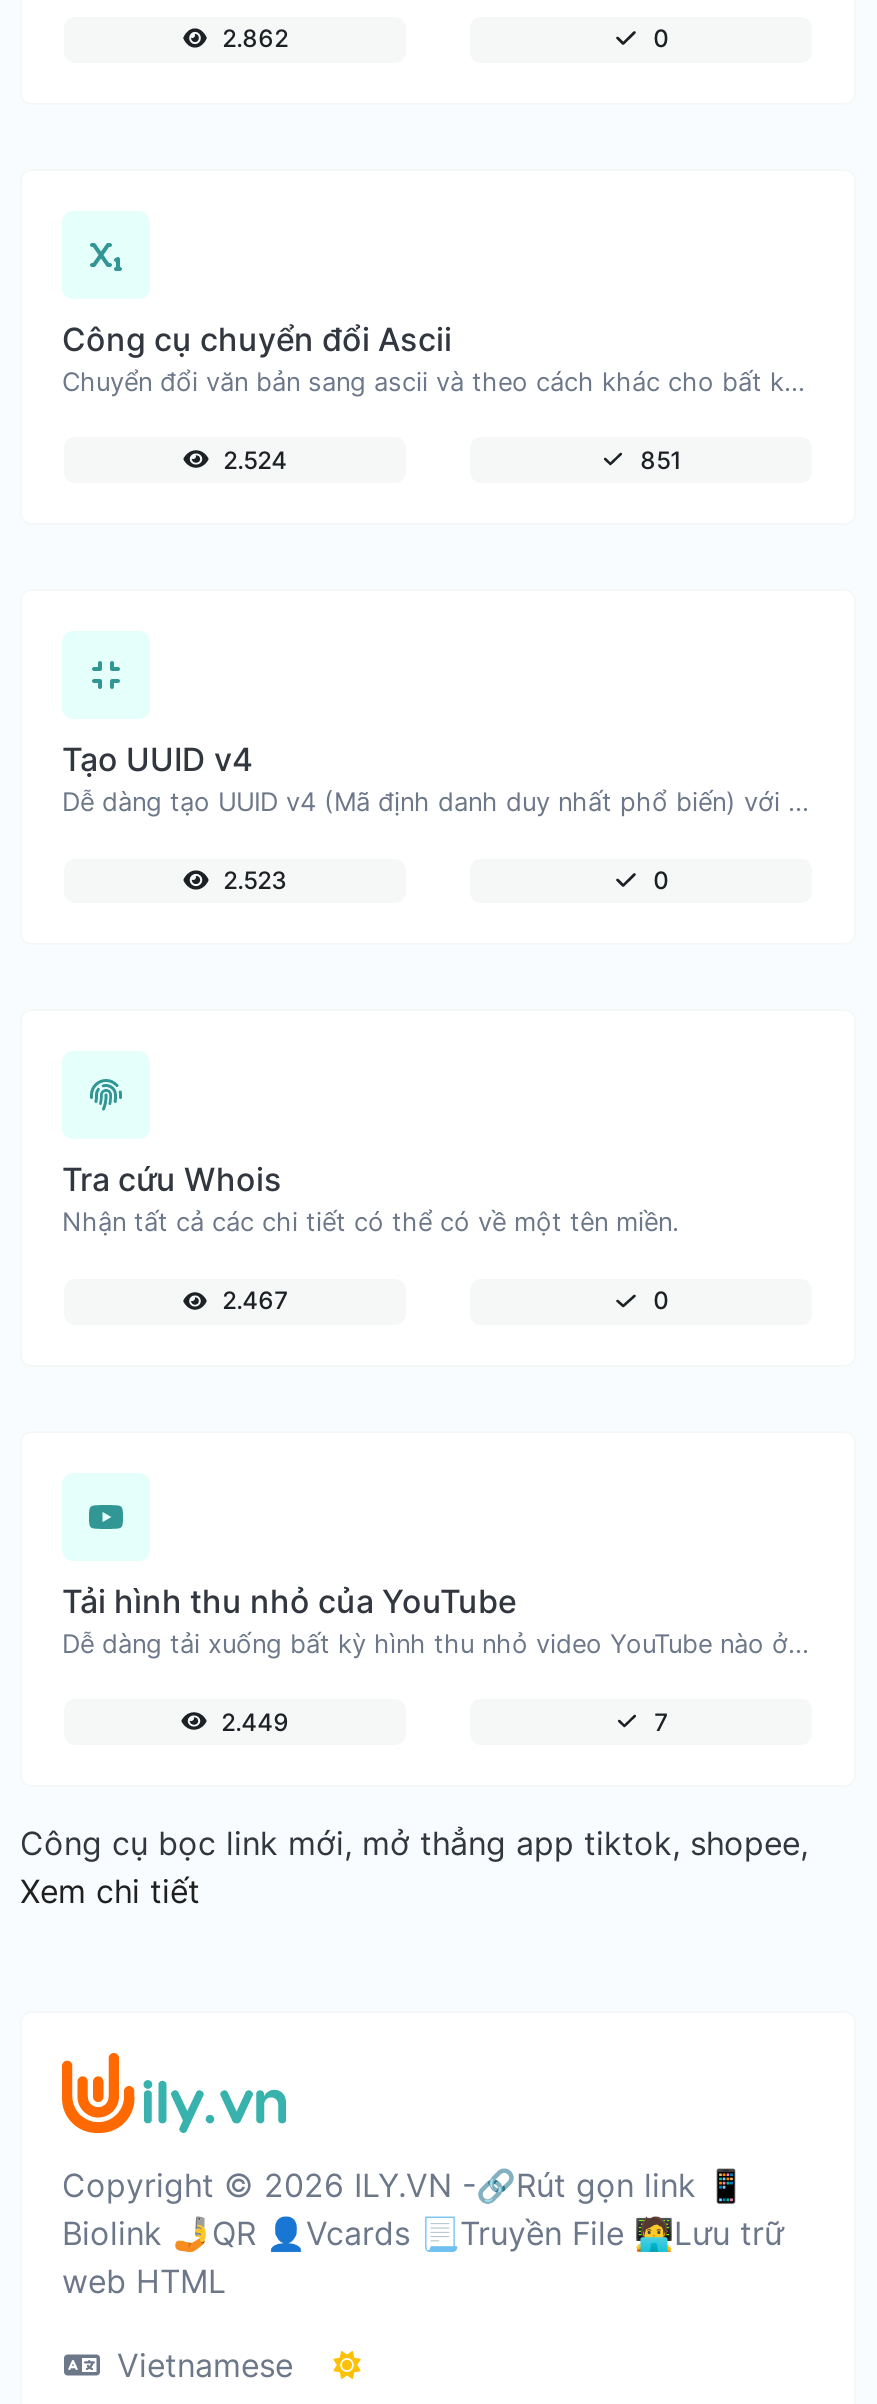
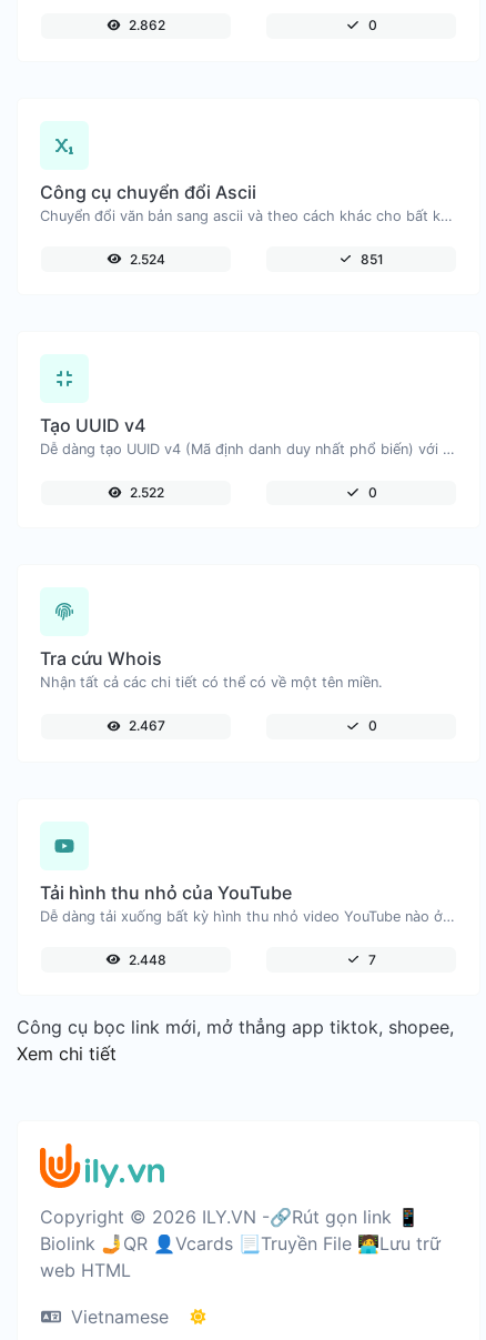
[217,865,287,895] 2.523 -> [127,484,164,501] 2.522
[215,1706,289,1736] 2.449 -> [125,951,166,968] 2.448

